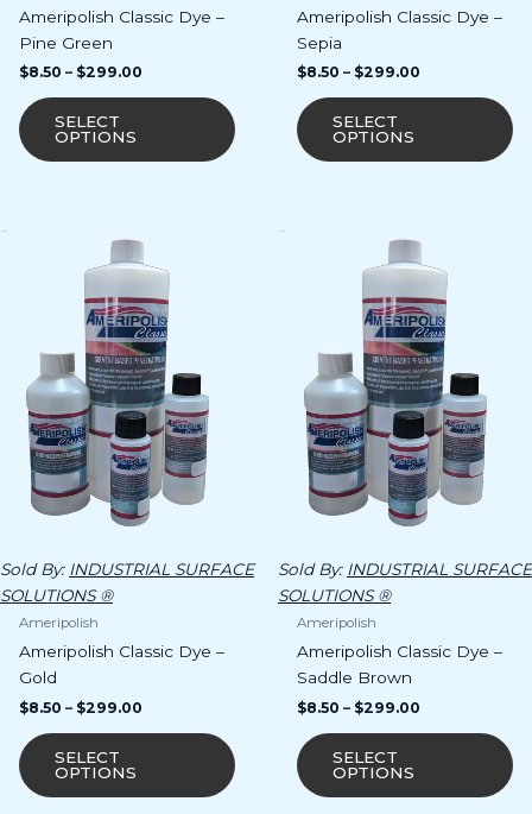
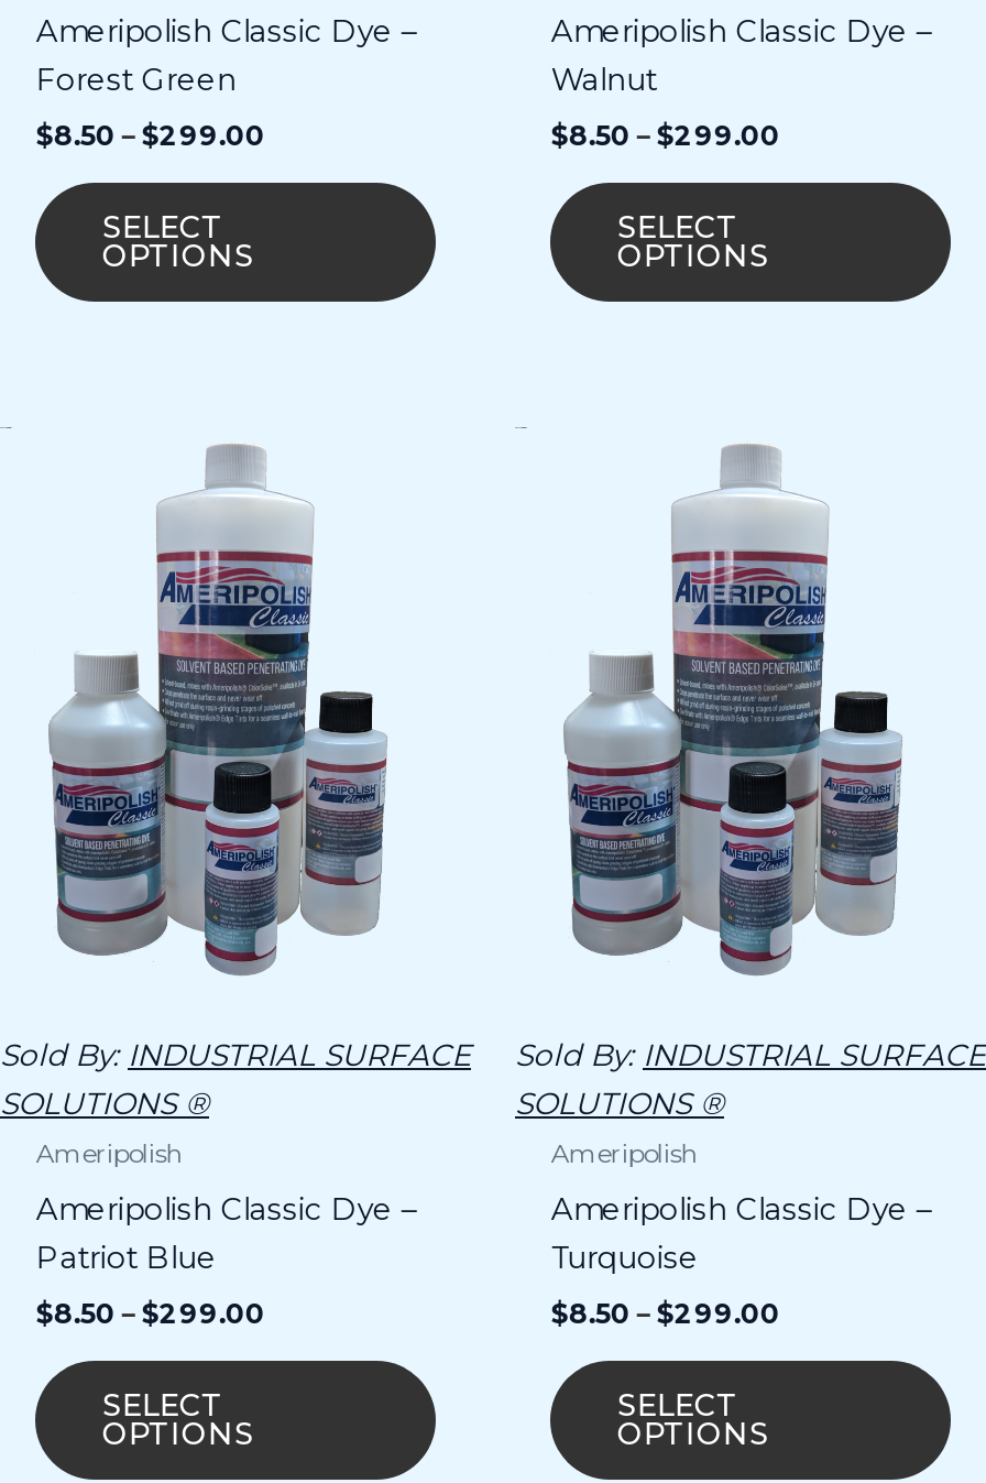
[19,33,113,52] Pine Green -> [36,61,236,96] Forest Green
[297,33,342,52] Sepia -> [551,61,657,96] Walnut
[19,668,57,687] Gold -> [36,1239,217,1274] Patriot Blue
[297,668,413,687] Saddle Brown -> [551,1239,699,1274] Turquoise

